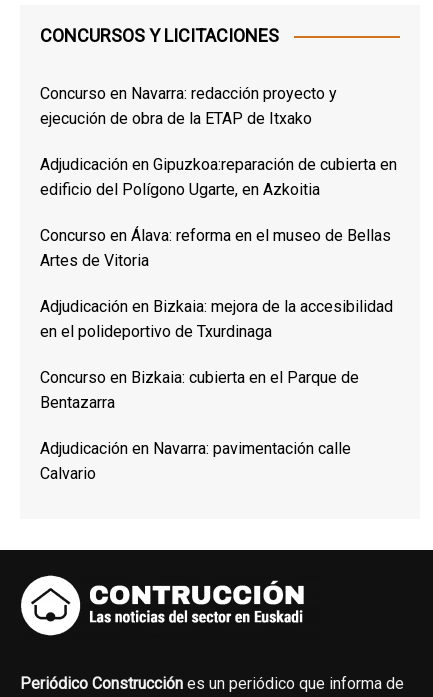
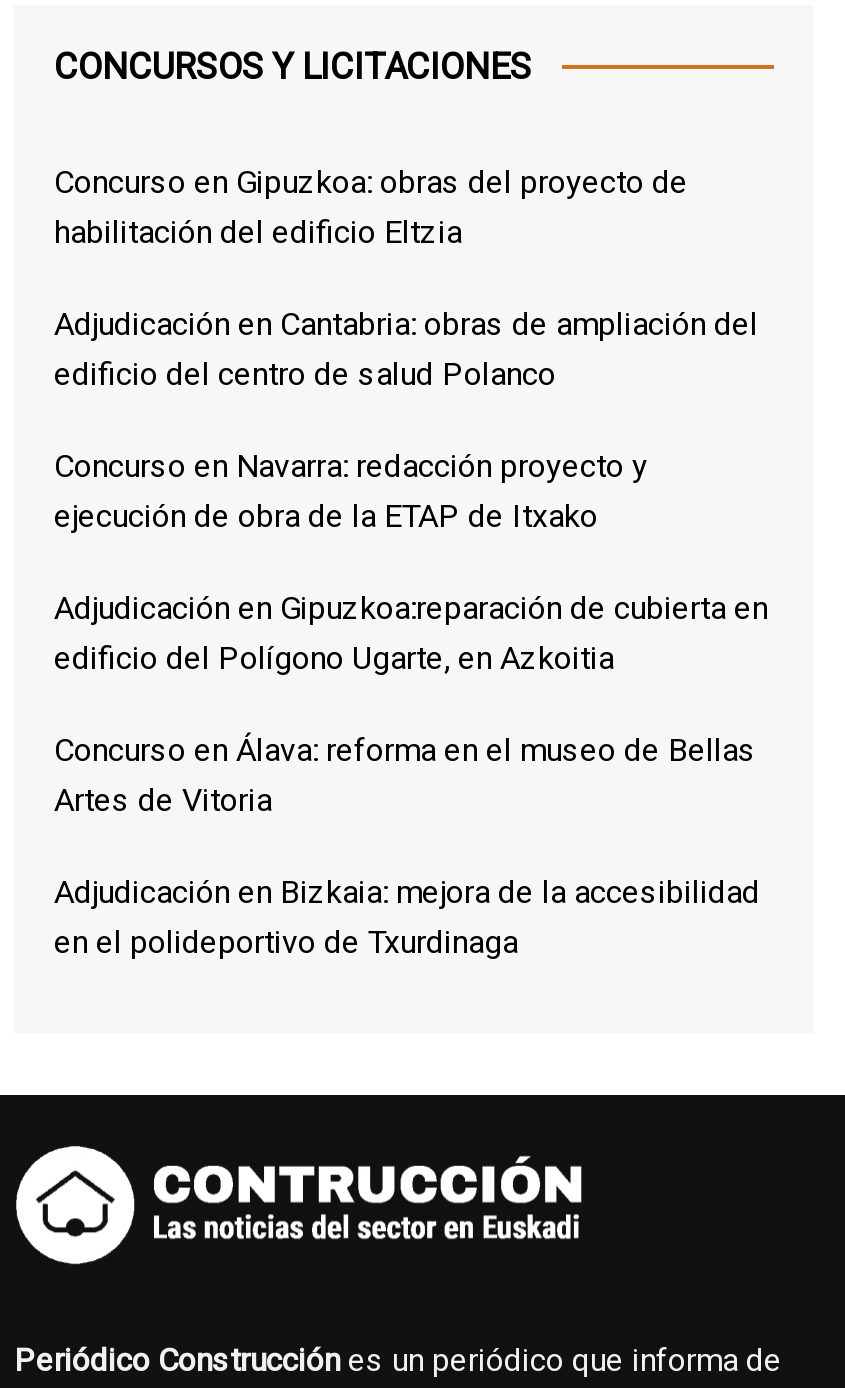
none -> [54,163,758,393] Concurso en Gipuzkoa: obras del proyecto de | habilitación del edificio Eltzia | Adjudicación en Cantabria: obras de ampliación del | edificio del centro de salud Polanco
moved [40,84,397,341] -> [54,447,768,961]: Concurso en Navarra: redacción proyecto y | ejecución de obra de la ETAP de Itxako | Adjudicación en Gipuzkoa:reparación de cubierta en | edificio del Polígono Ugarte, en Azkoitia | Concurso en Álava: reforma en el museo de Bellas | Artes de Vitoria | Adjudicación en Bizkaia: mejora de la accesibilidad | en el polideportivo de Txurdinaga
[40,368,359,483] Concurso en Bizkaia: cubierta en el Parque de | Bentazarra | Adjudicación en Navarra: pavimentación calle | Calvario -> none

